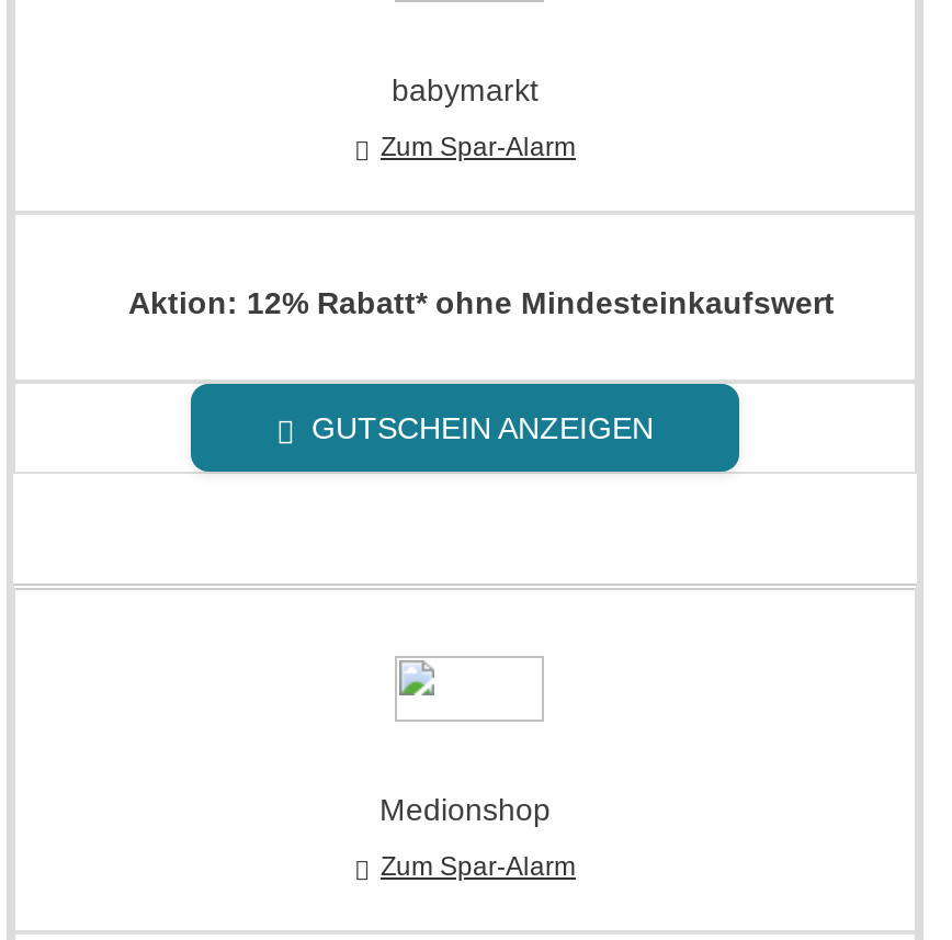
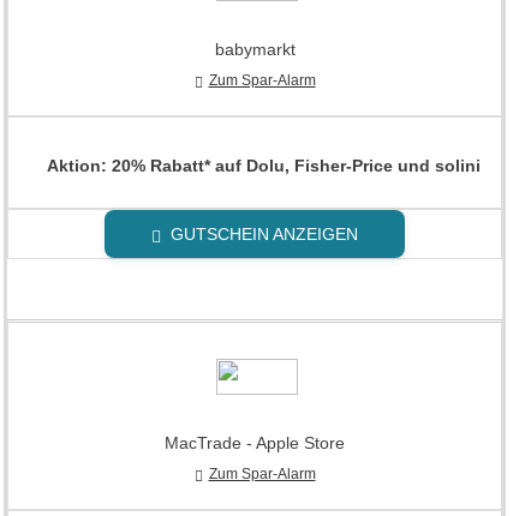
[128,285,835,320] Aktion: 12% Rabatt* ohne Mindesteinkaufswert -> [47,156,481,175] Aktion: 20% Rabatt* auf Dolu, Fisher-Price und solini
[379,792,551,827] Medionshop -> [165,433,345,452] MacTrade - Apple Store

